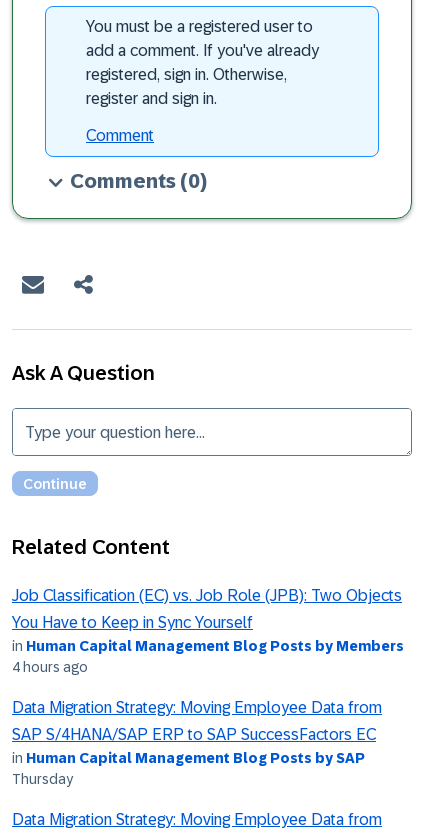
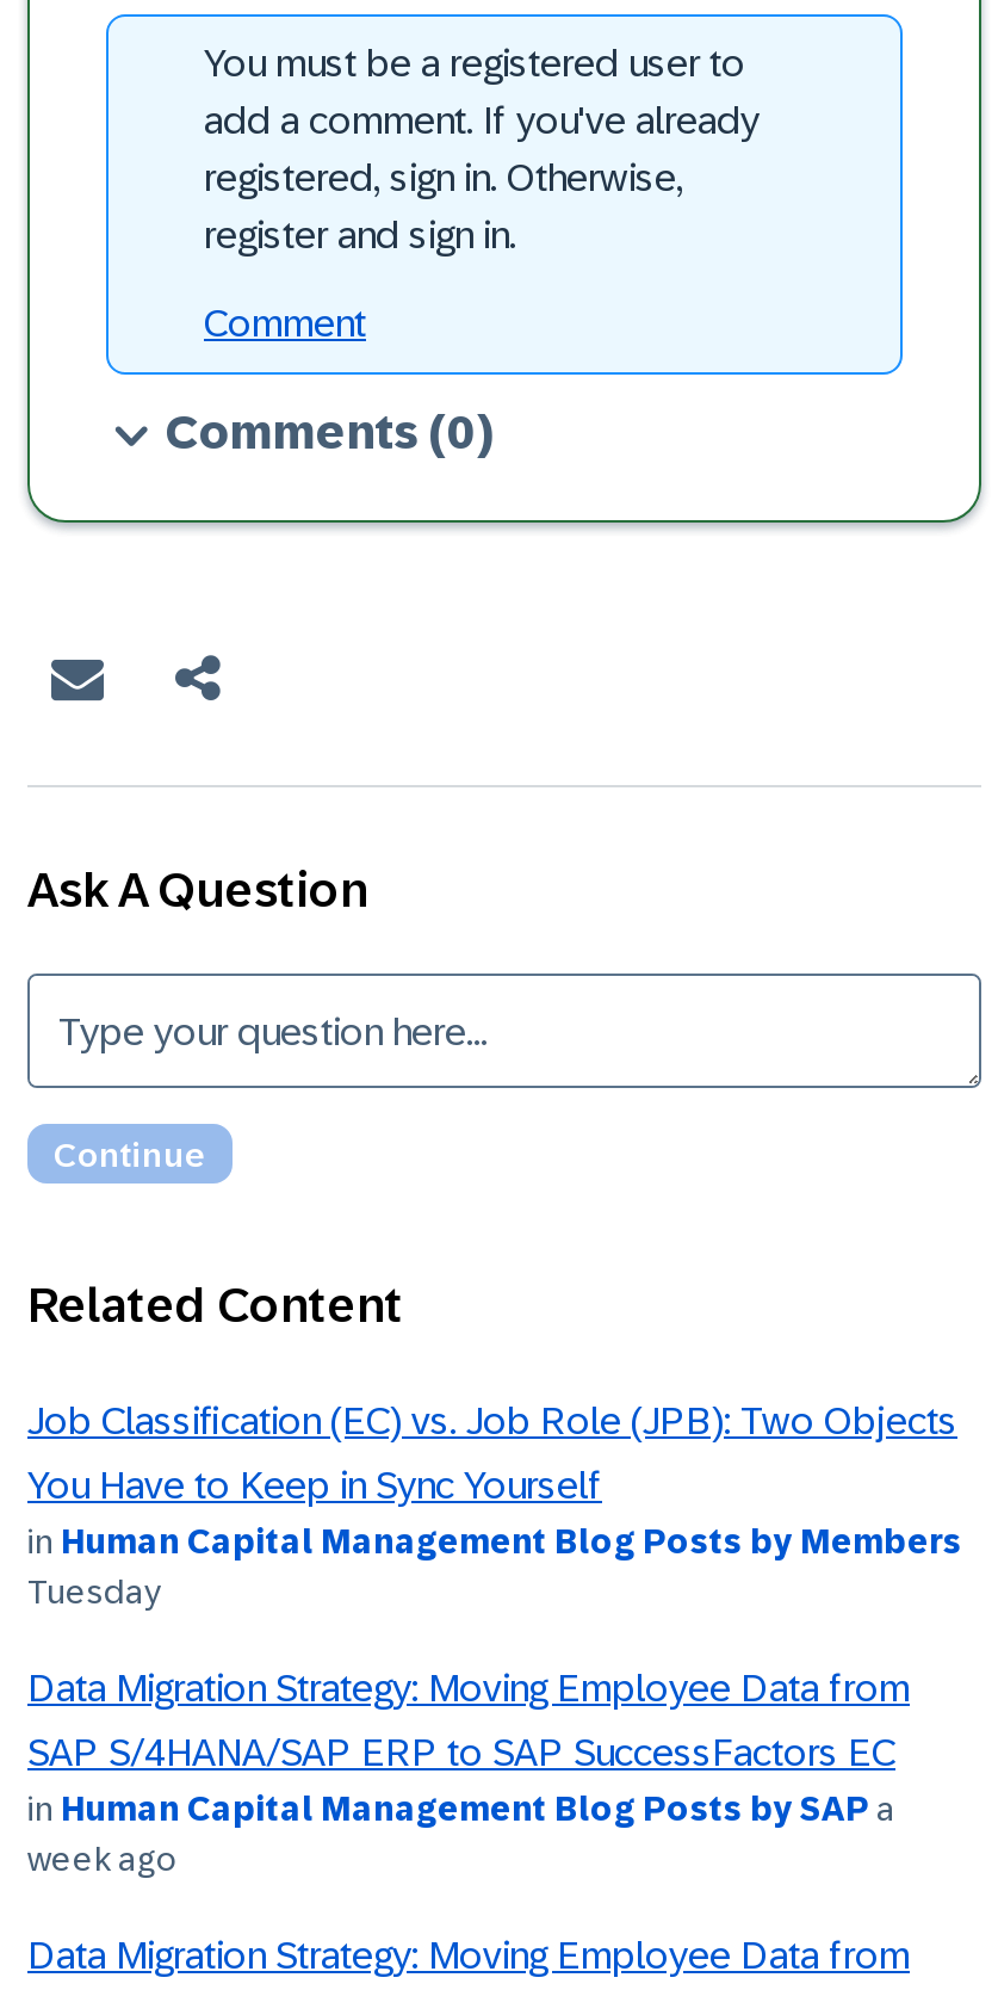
[12,659,88,675] 4 hours ago -> [27,1573,161,1611] Tuesday
[12,750,365,787] in Human Capital Management Blog Posts by SAP | Thursday -> [27,1790,895,1878] in Human Capital Management Blog Posts by SAP a | week ago

